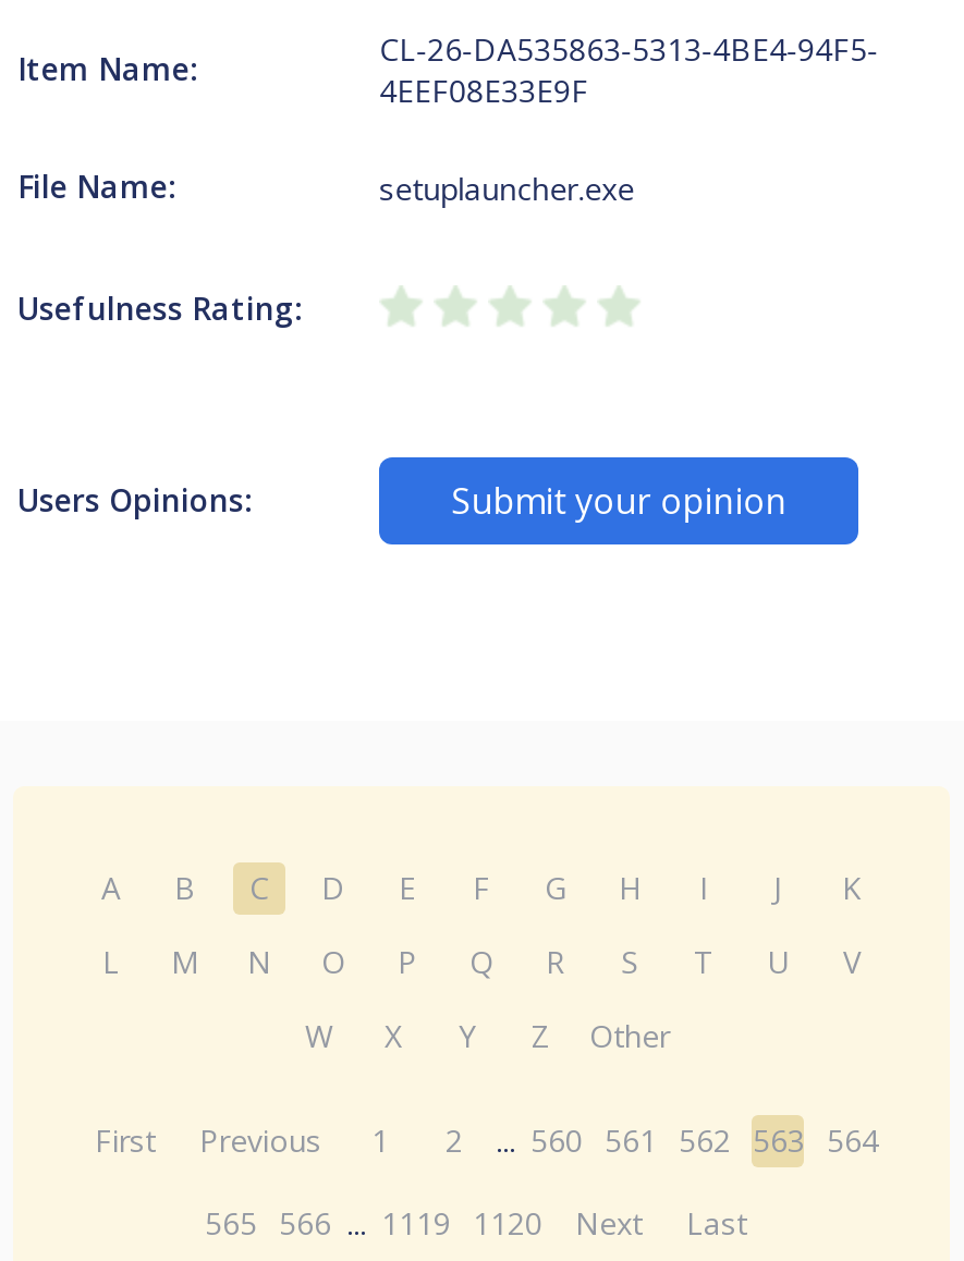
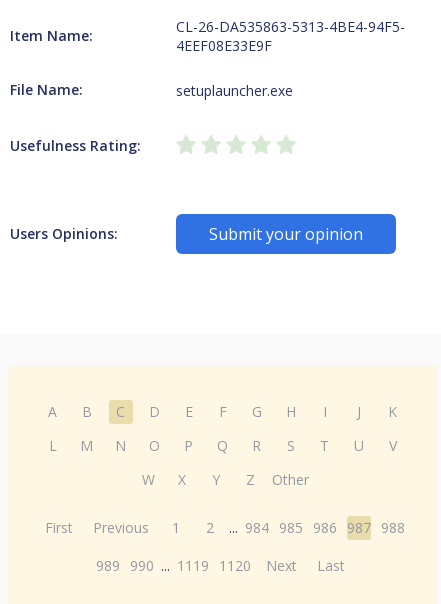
[95,1119,879,1161] First Previous 1 2 ... 560 561 562 563 564 -> [45,518,405,537] First Previous 1 2 ... 984 985 986 987 988
[205,1202,747,1244] 565 566 ... 1119 1120 Next Last -> [96,556,345,575] 989 990 ... 1119 1120 Next Last

